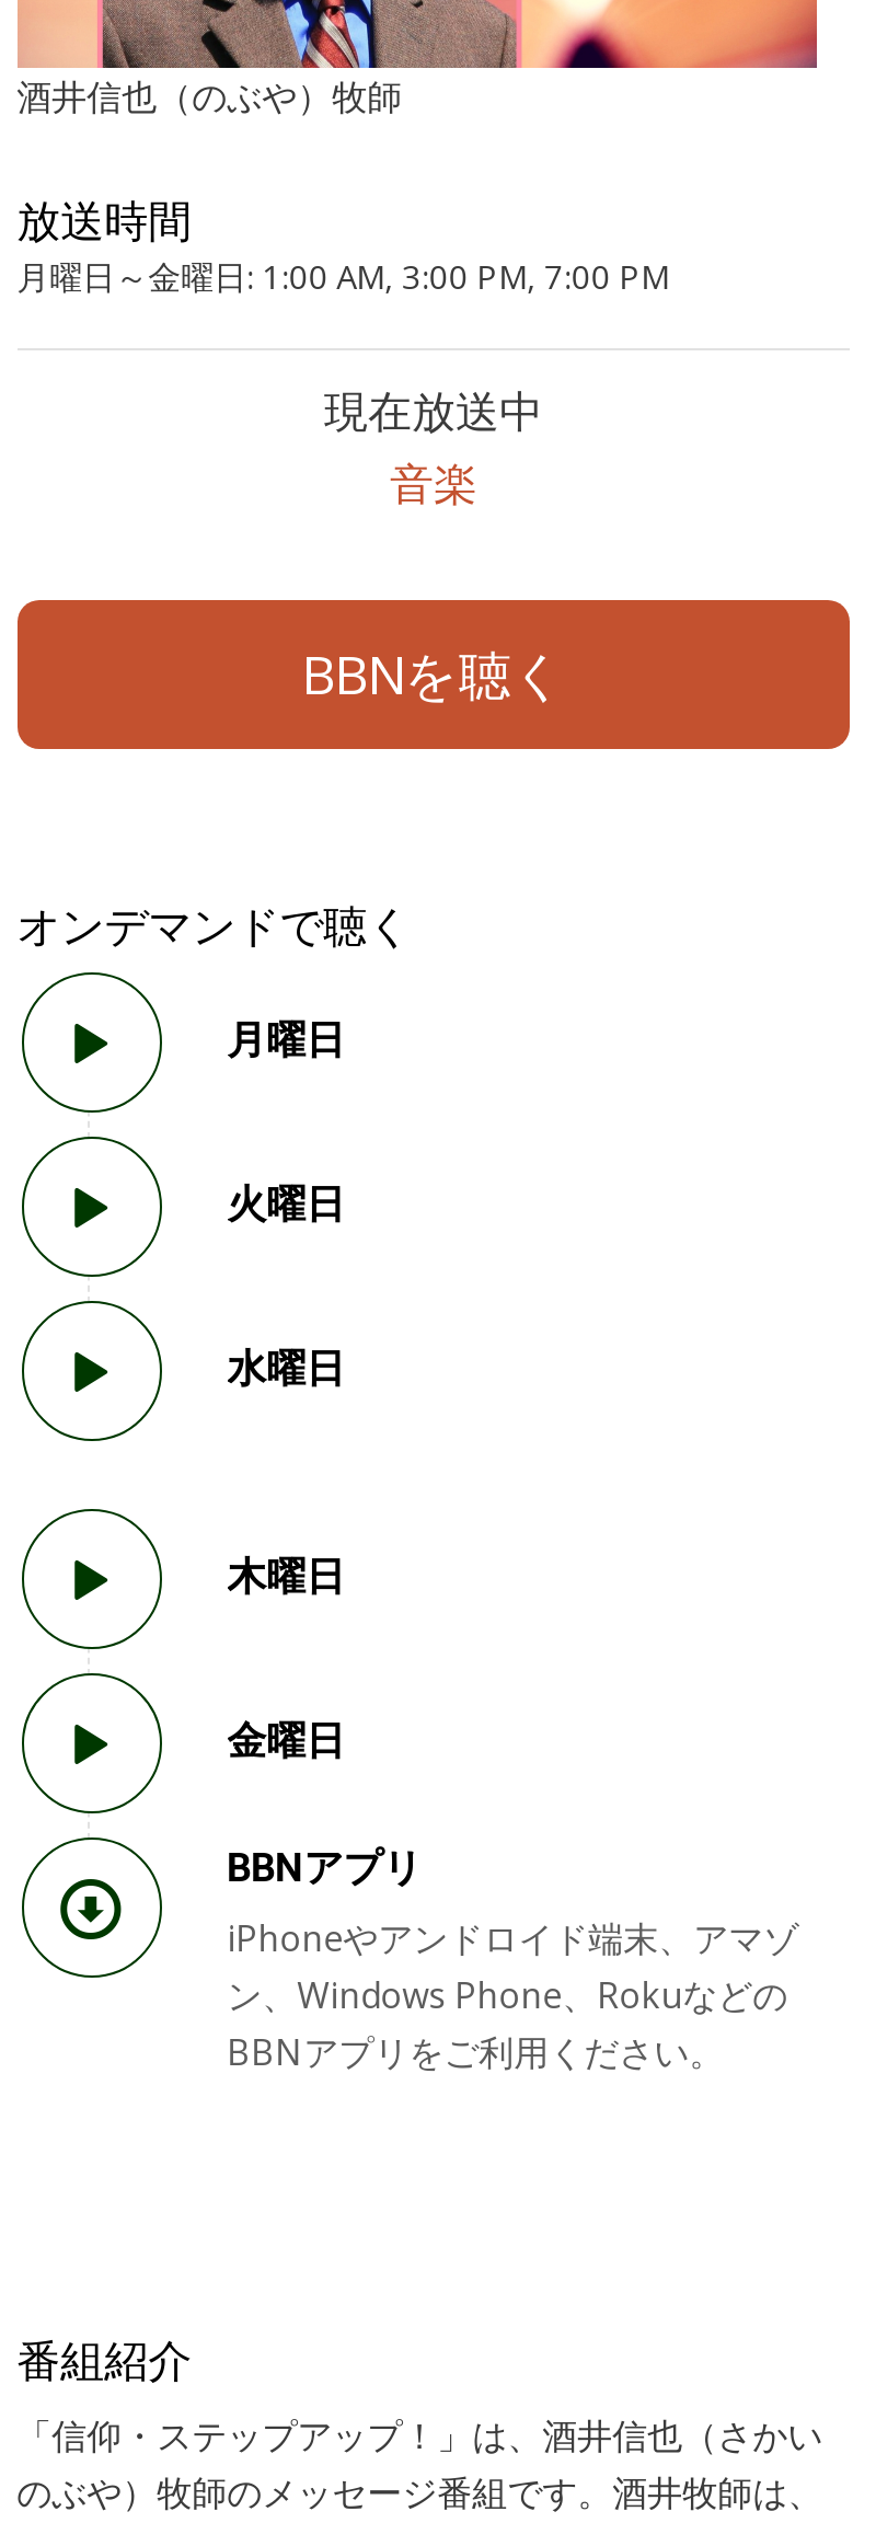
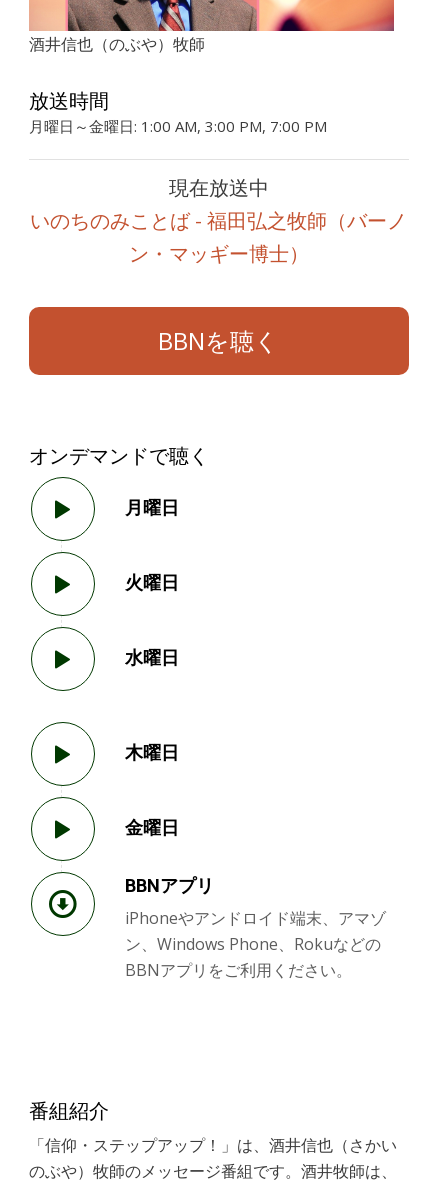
[390,453,477,512] 音楽 -> [30,207,407,267] いのちのみことば - 福田弘之牧師（バーノ | ン・マッギー博士）

